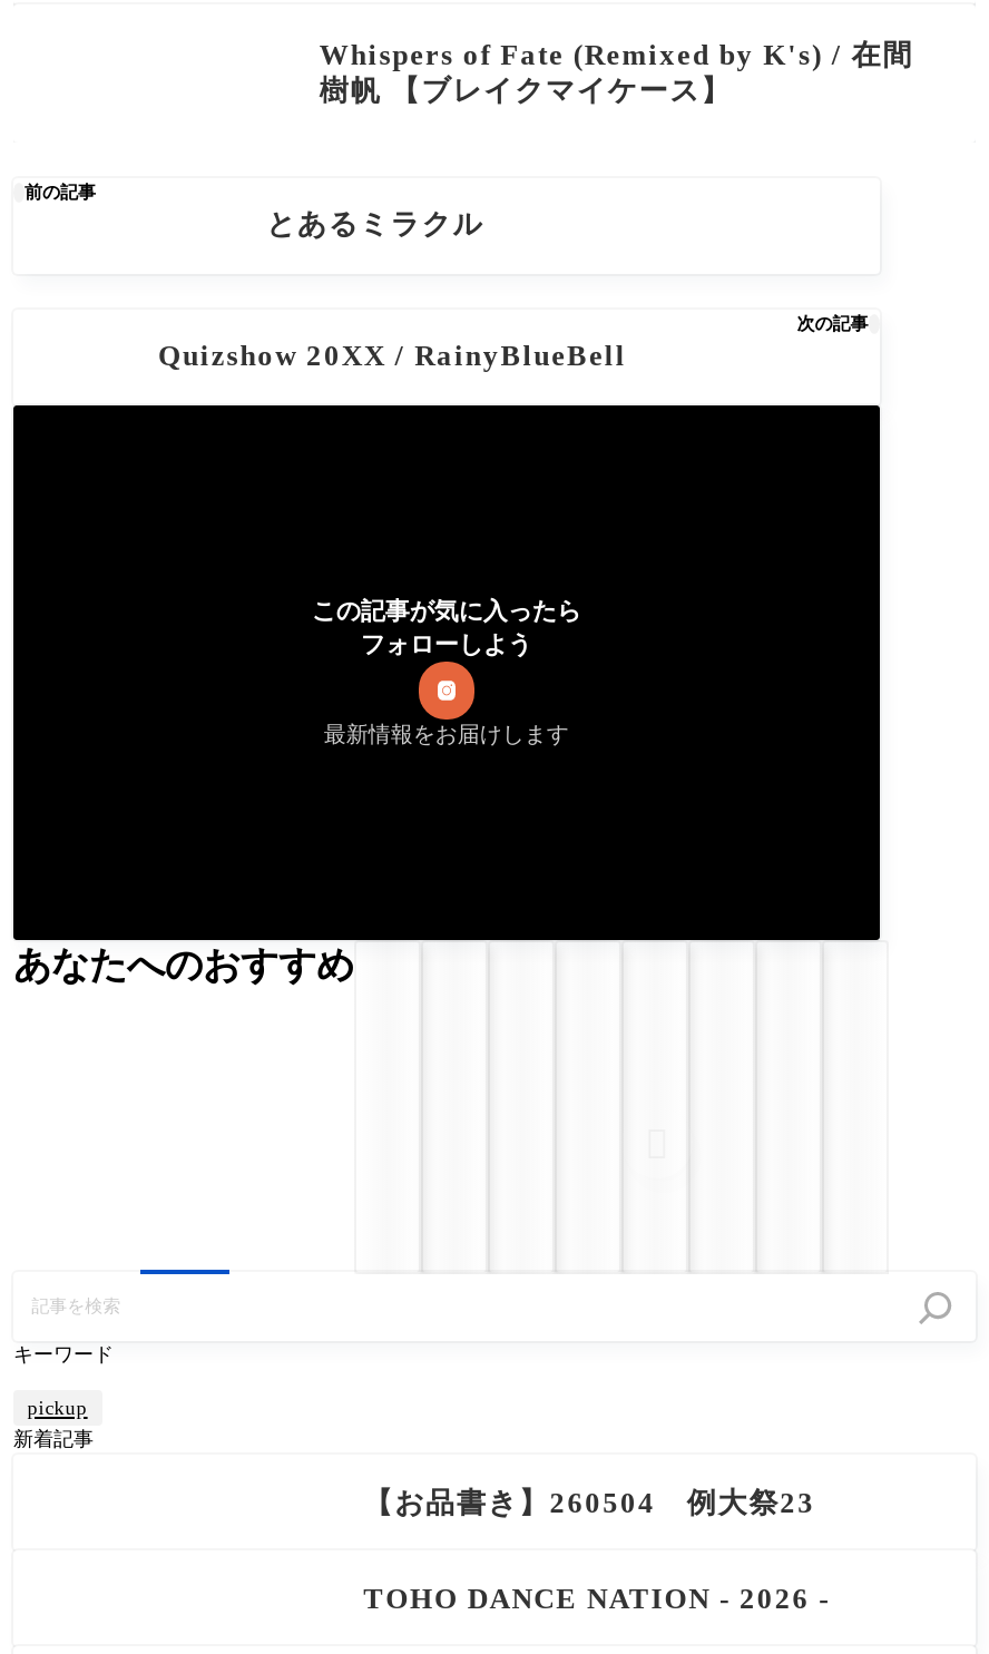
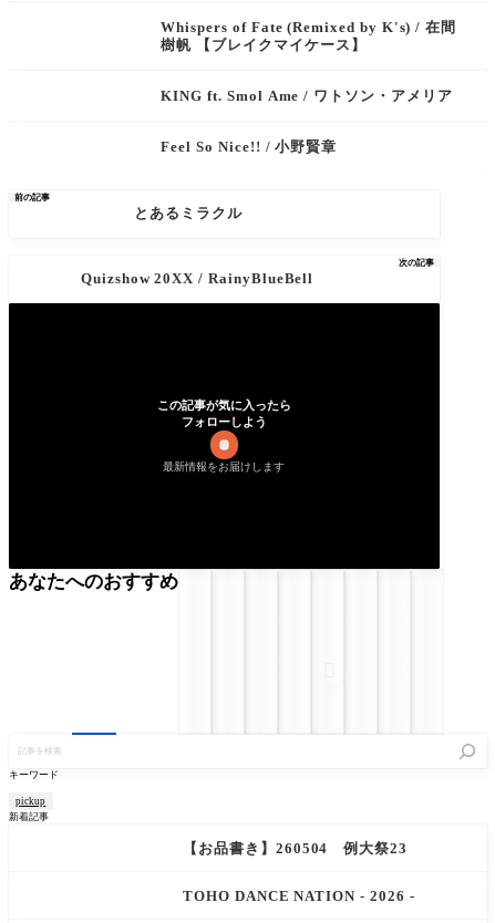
none -> [161,87,453,154] KING ft. Smol Ame / ワトソン・アメリア | Feel So Nice!! / 小野賢章

